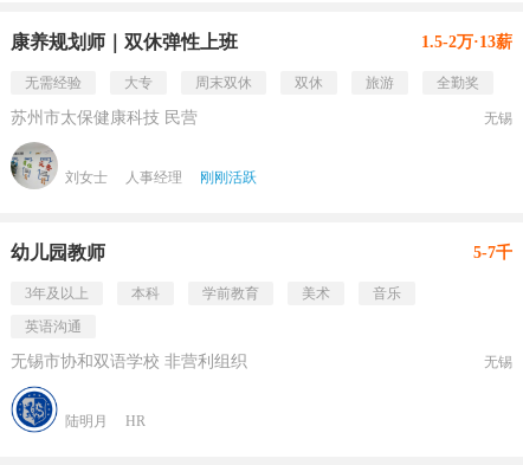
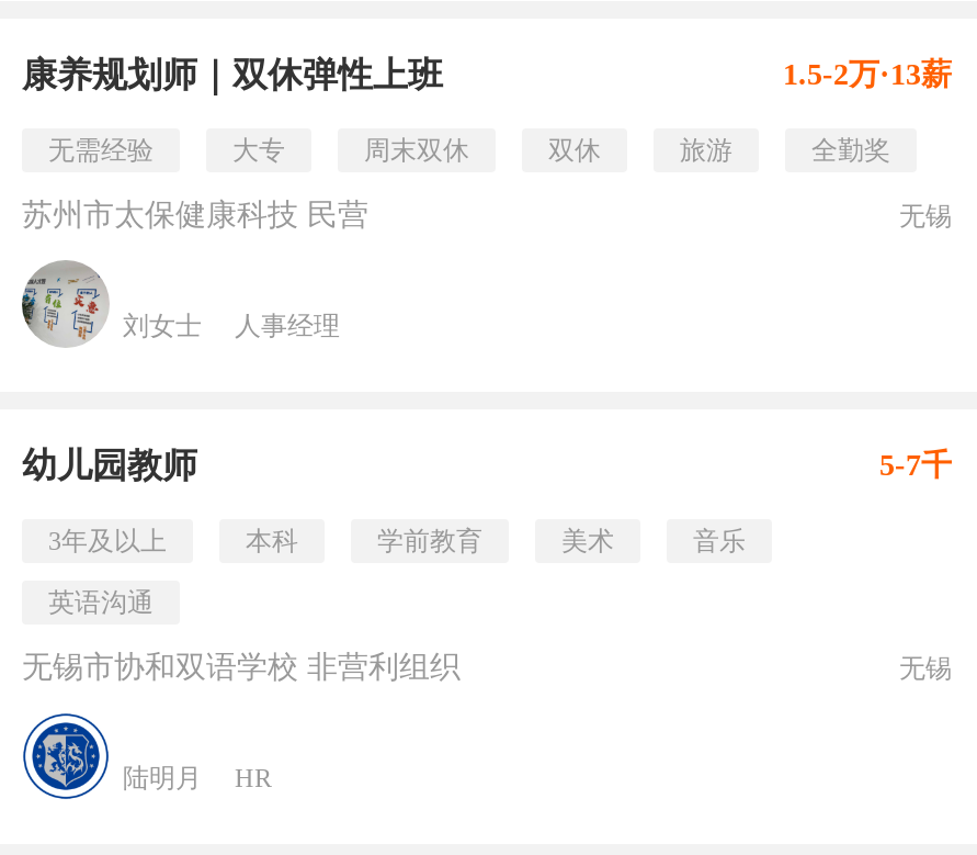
[200,169,257,186] 刚刚活跃 -> none

